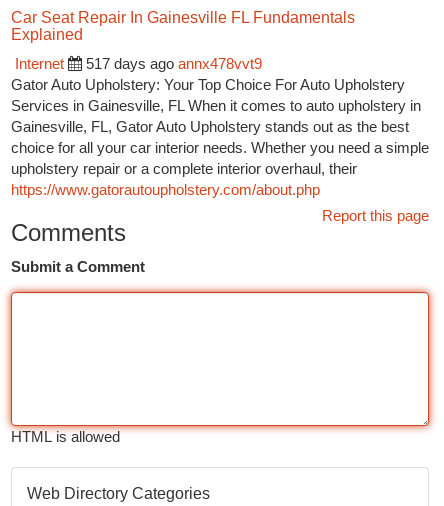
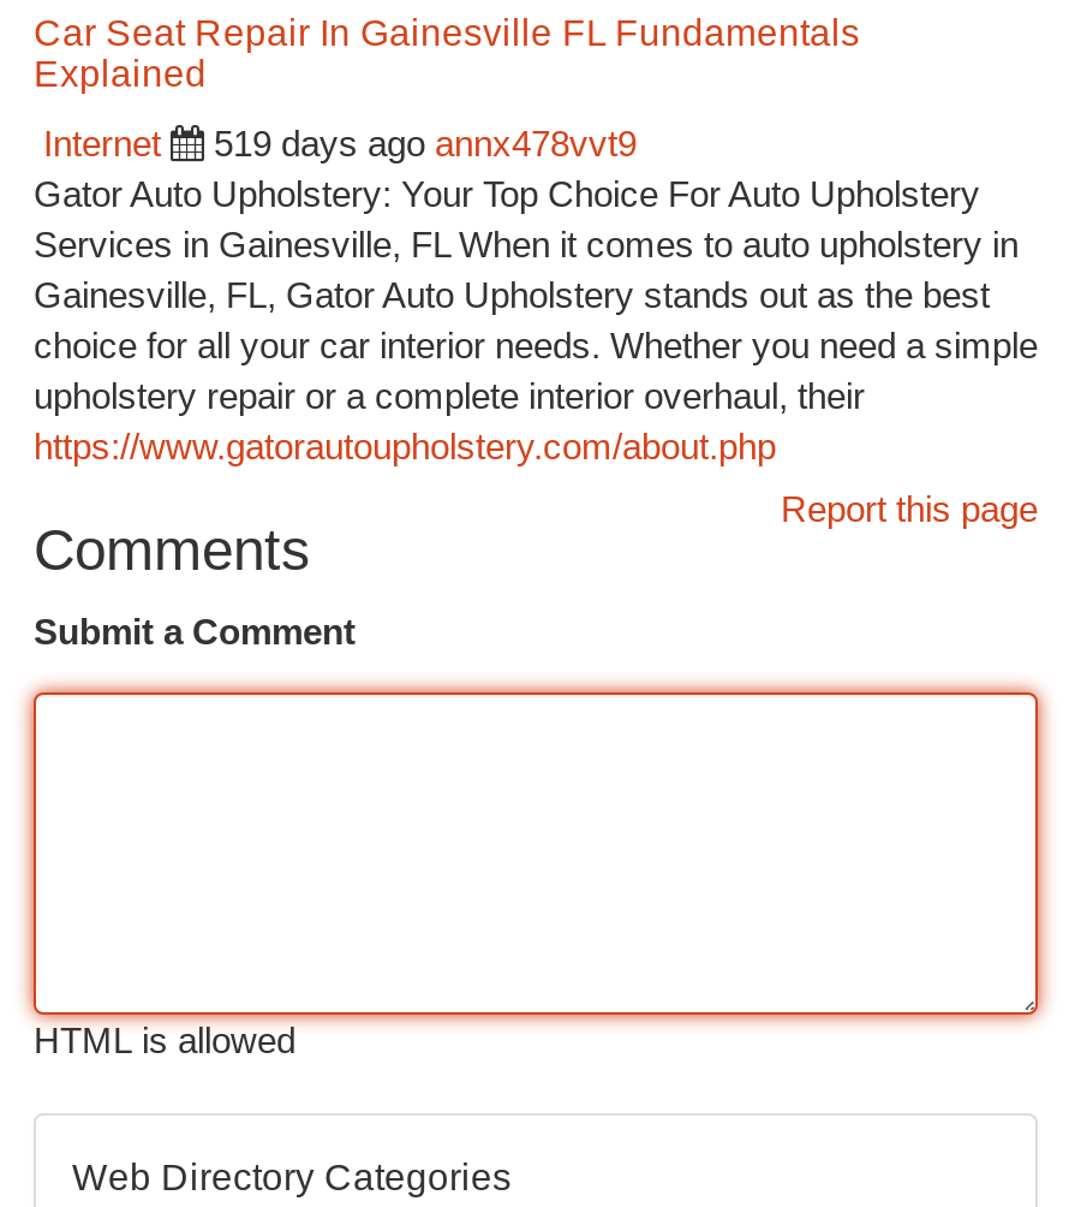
[86,55,262,72] 517 days ago annx478vvt9 -> [214,123,637,163] 519 days ago annx478vvt9

